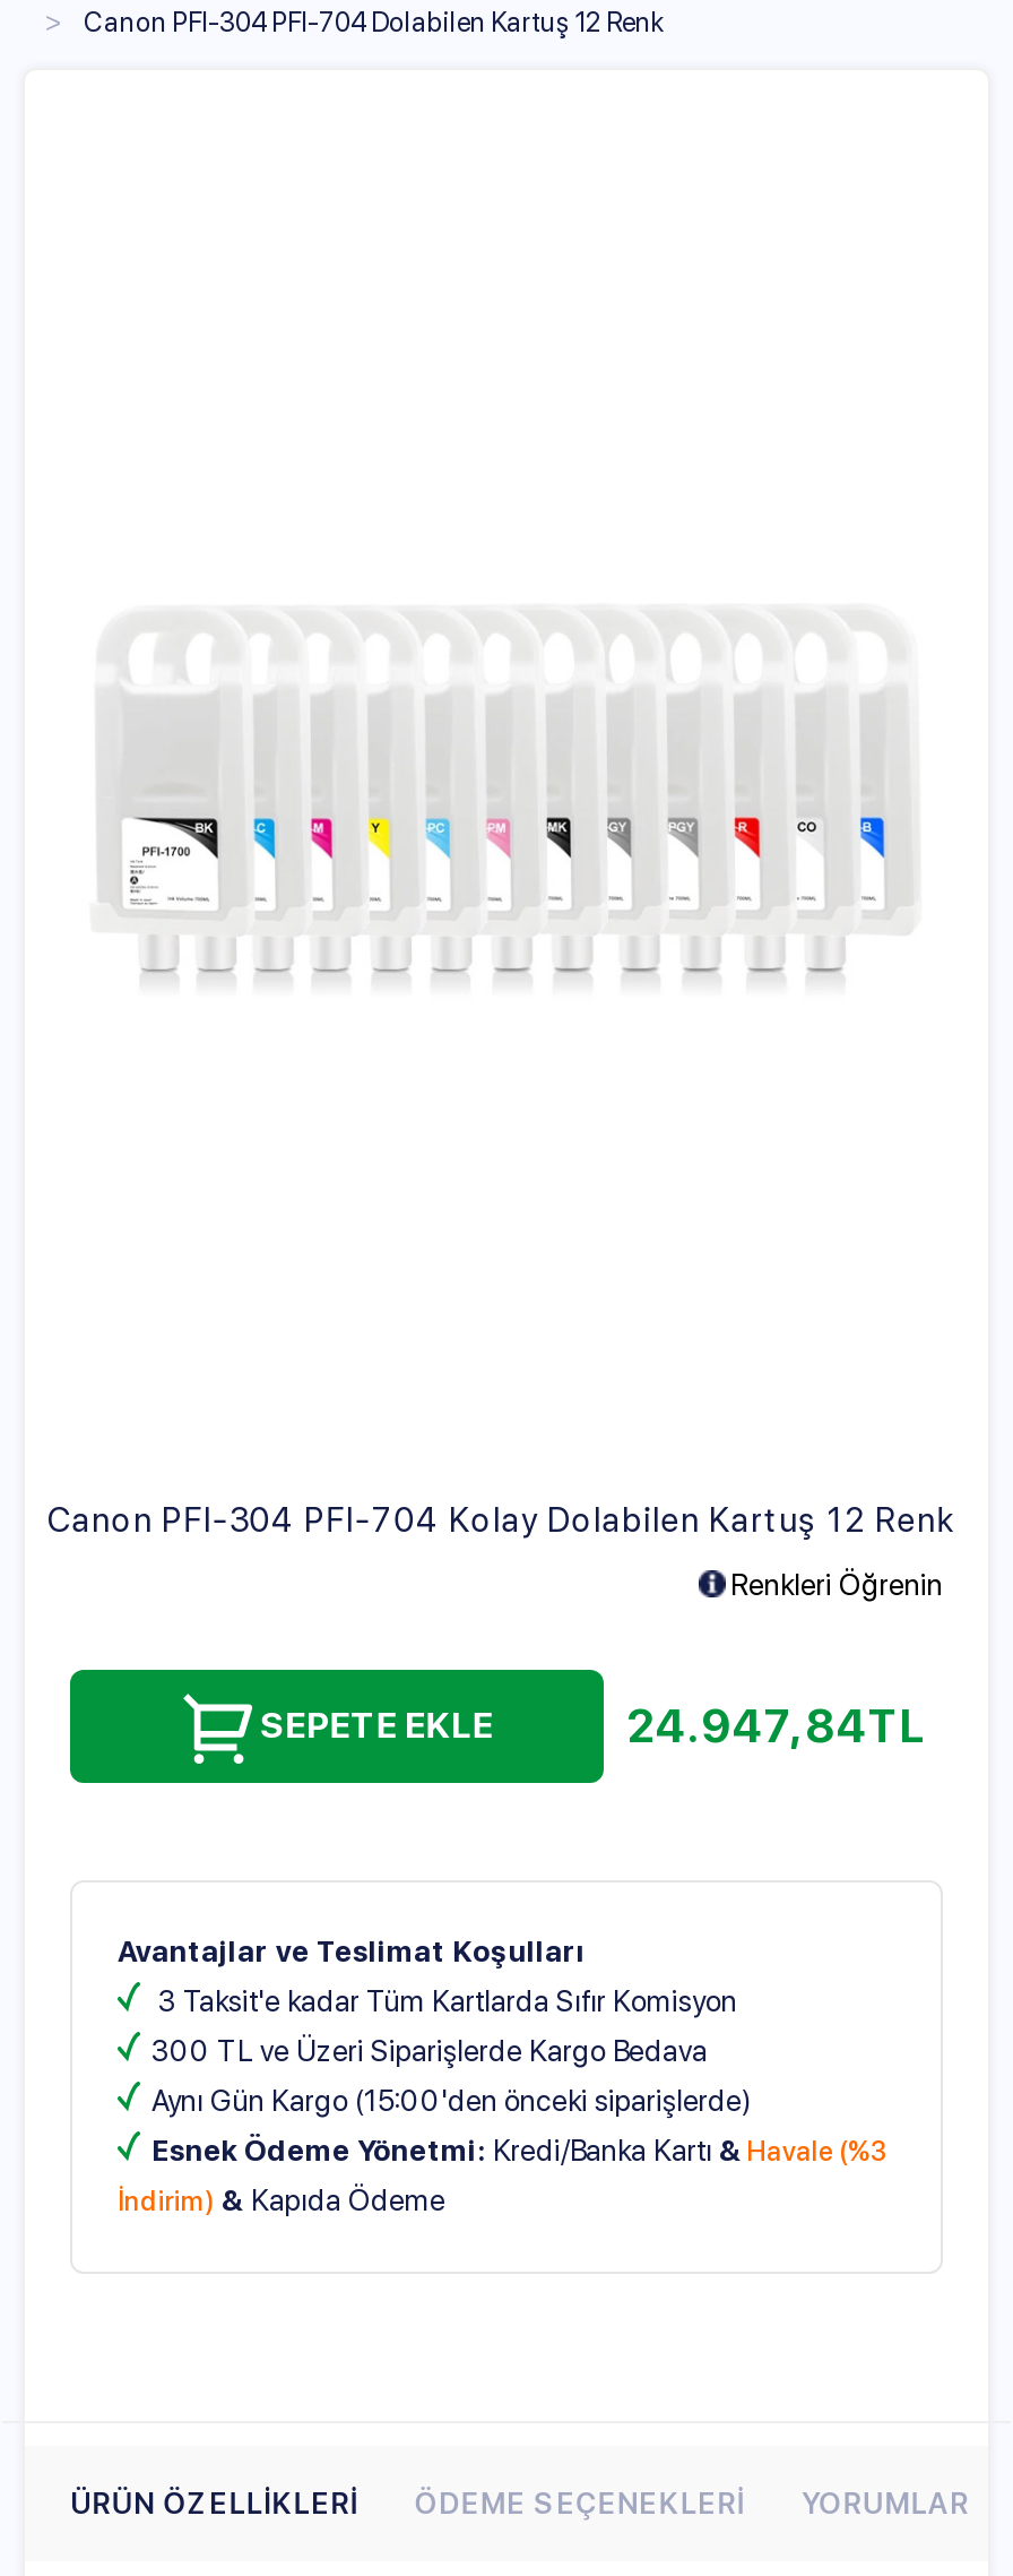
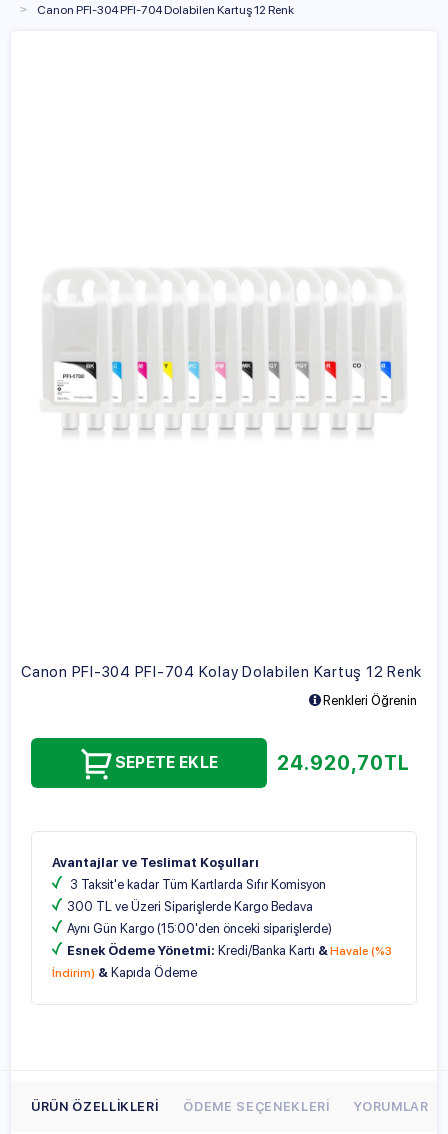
[626,1699,927,1754] 24.947,84TL -> [277,751,410,775] 24.920,70TL

